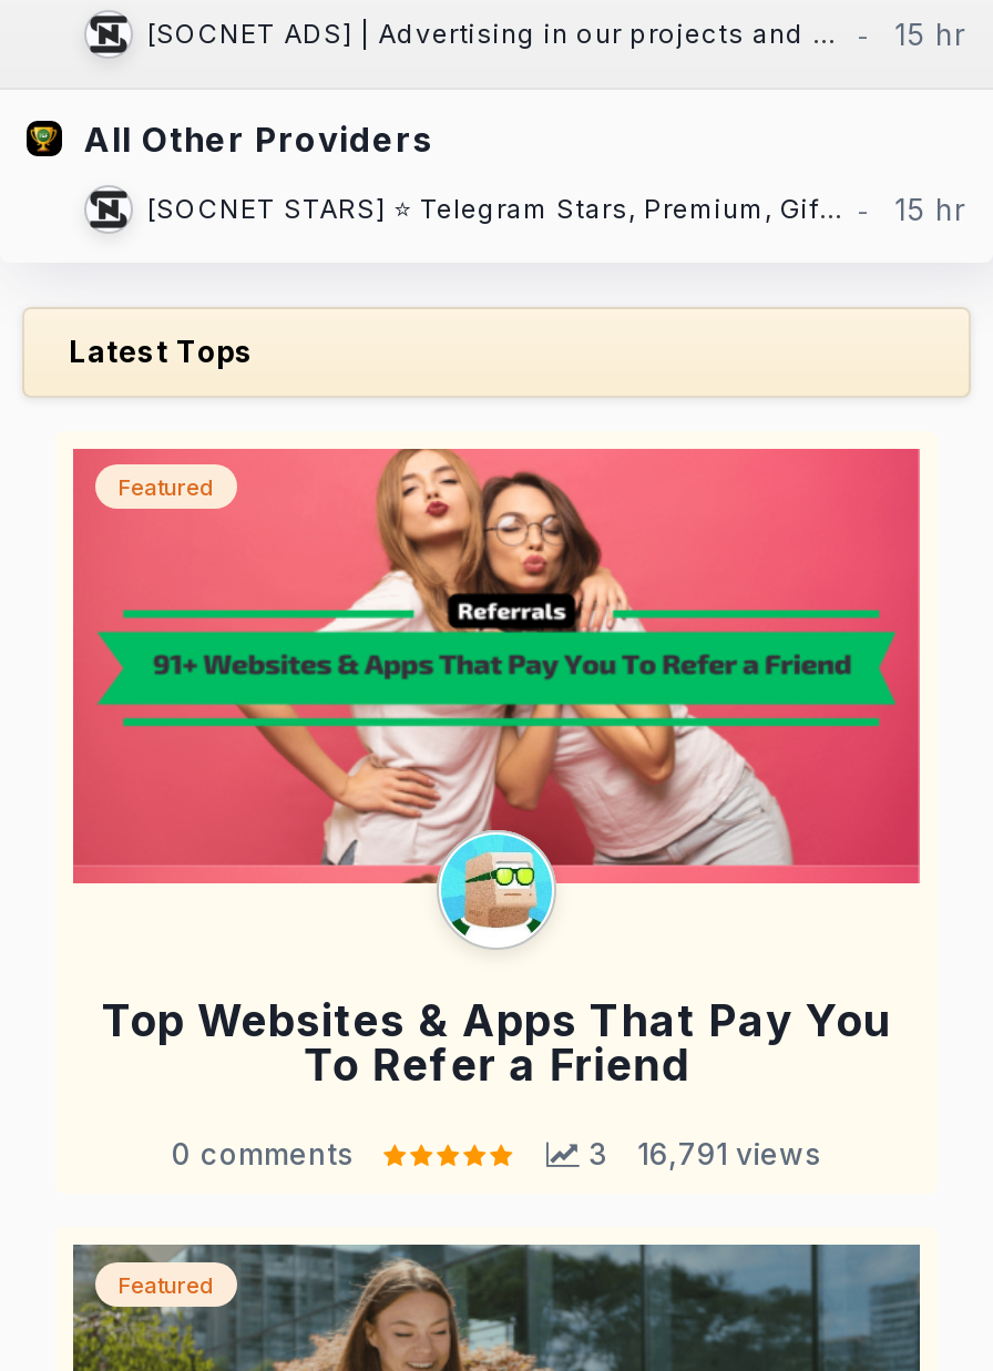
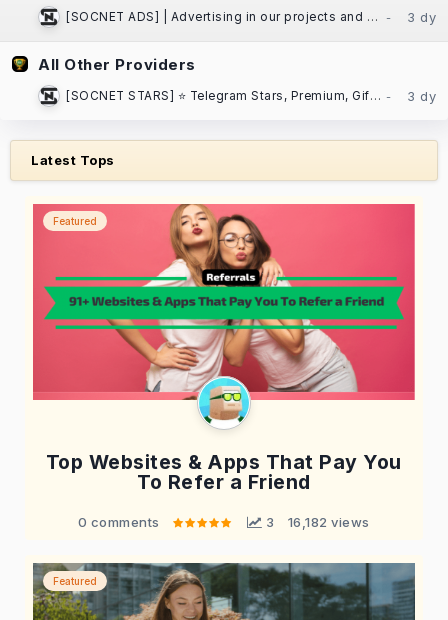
[581,1137,821,1173] 3 16,791 views -> [262,514,370,530] 3 16,182 views

